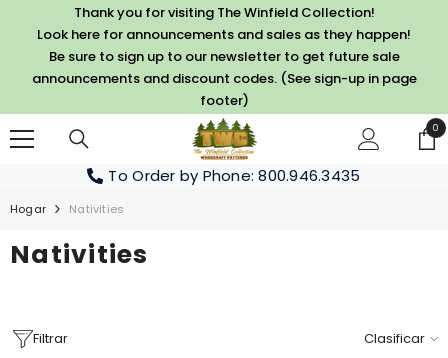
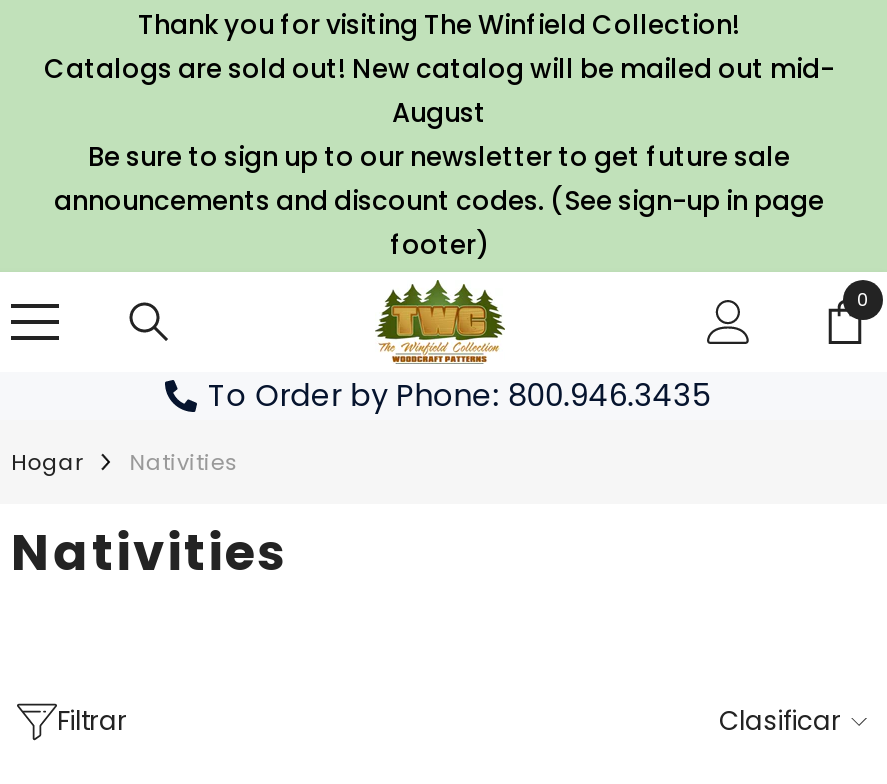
[37,25,411,44] Look here for announcements and sales as they happen! -> [44,50,834,132] Catalogs are sold out! New catalog will be mailed out mid- | August

